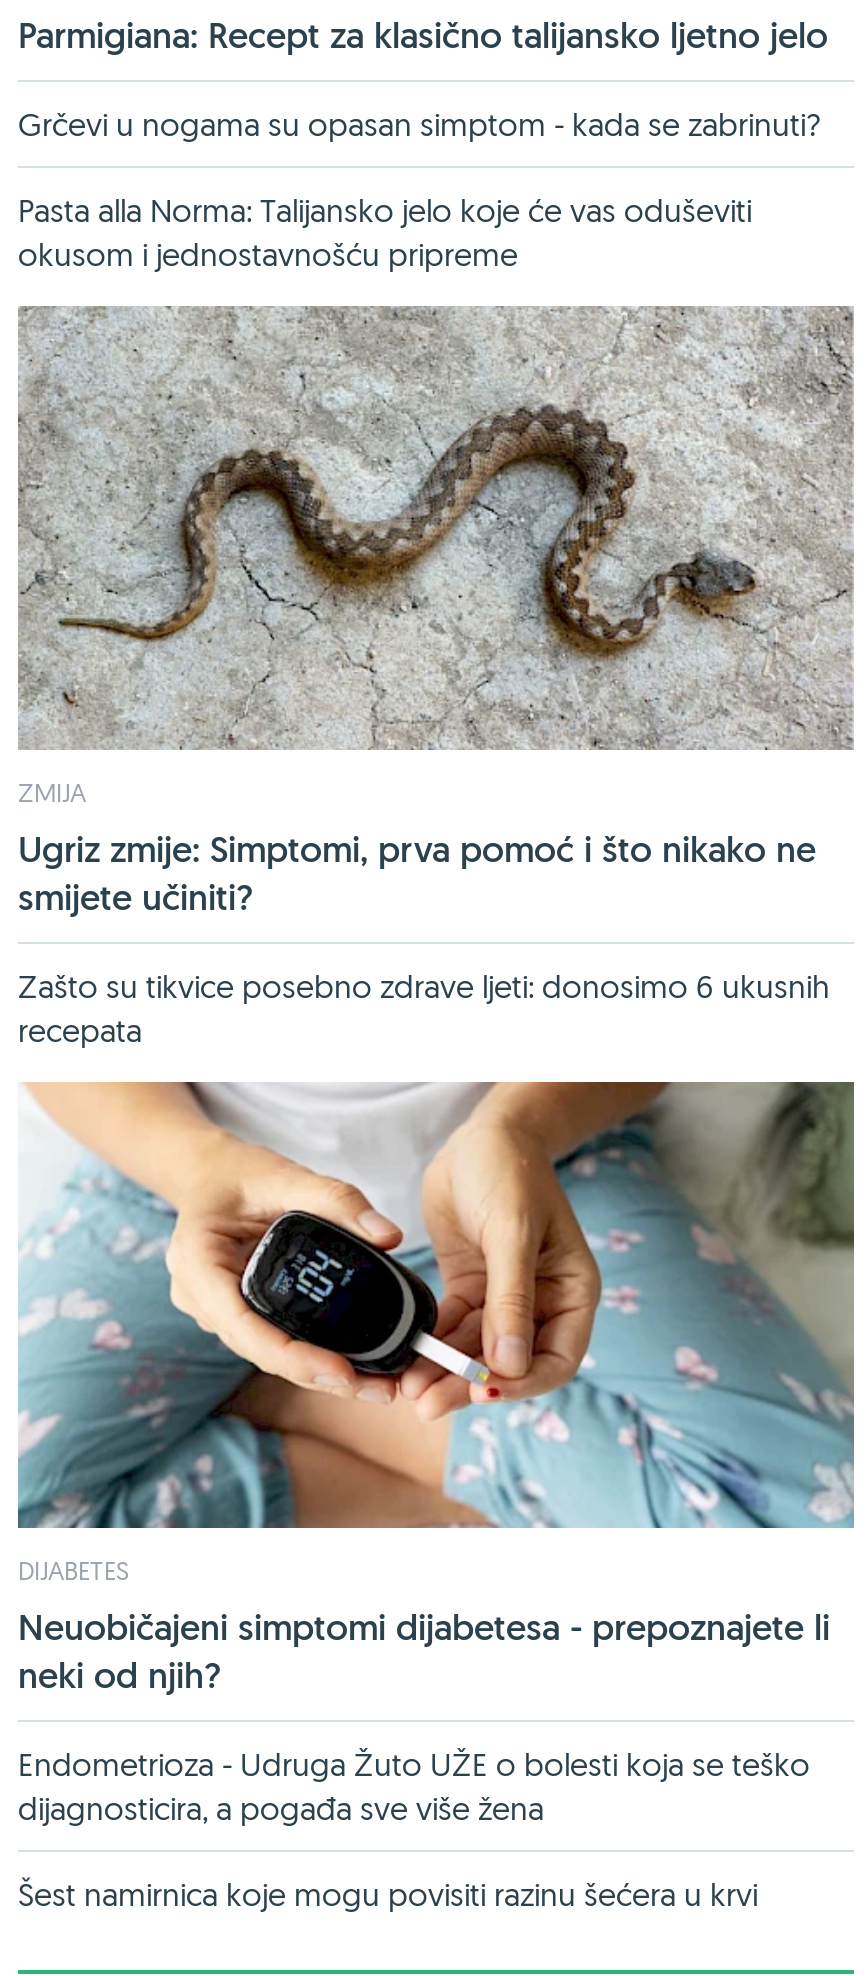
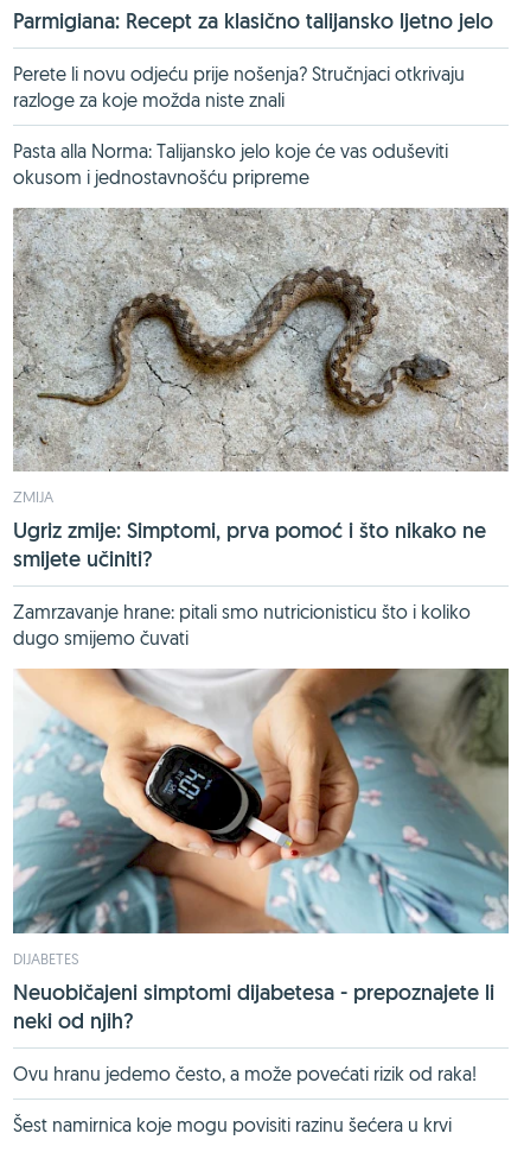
[18,103,820,143] Grčevi u nogama su opasan simptom - kada se zabrinuti? -> [13,61,465,111] Perete li novu odjeću prije nošenja? Stručnjaci otkrivaju | razloge za koje možda niste znali
moved [16,189,856,921] -> [12,138,510,573]: [image] | Pasta alla Norma: Talijansko jelo koje će vas oduševiti | okusom i jednostavnošću pripreme | ZMIJA | Ugriz zmije: Simptomi, prva pomoć i što nikako ne | smijete učiniti?
[18,967,830,1051] Zašto su tikvice posebno zdrave ljeti: donosimo 6 ukusnih | recepata -> [13,600,471,650] Zamrzavanje hrane: pitali smo nutricionisticu što i koliko | dugo smijemo čuvati
moved [16,1078,856,1699] -> [12,666,510,1035]: [image] | DIJABETES | Neuobičajeni simptomi dijabetesa - prepoznajete li | neki od njih?
[18,1745,810,1829] Endometrioza - Udruga Žuto UŽE o bolesti koja se teško | dijagnosticira, a pogađa sve više žena -> [13,1062,477,1086] Ovu hranu jedemo često, a može povećati rizik od raka!

